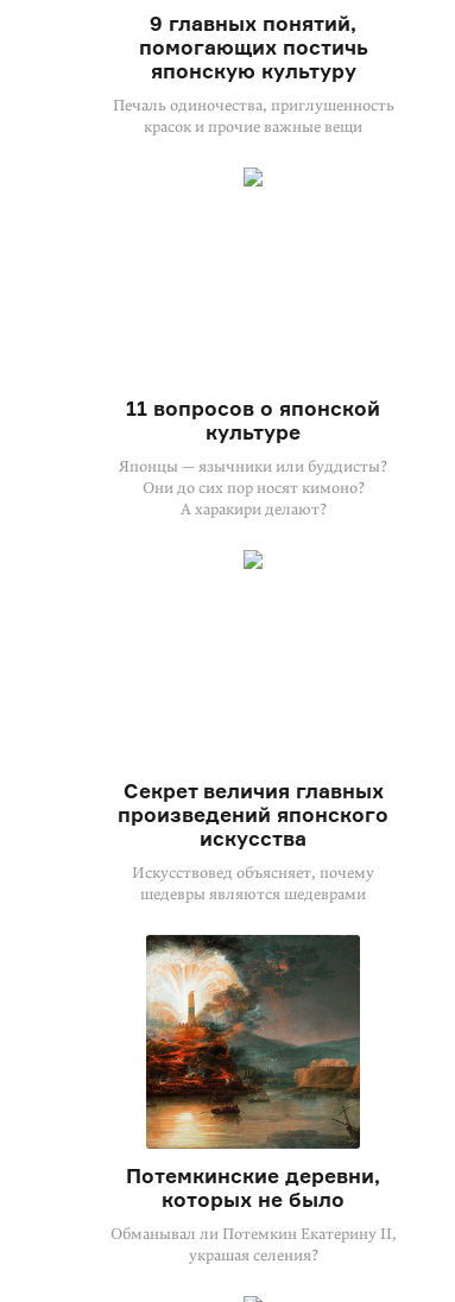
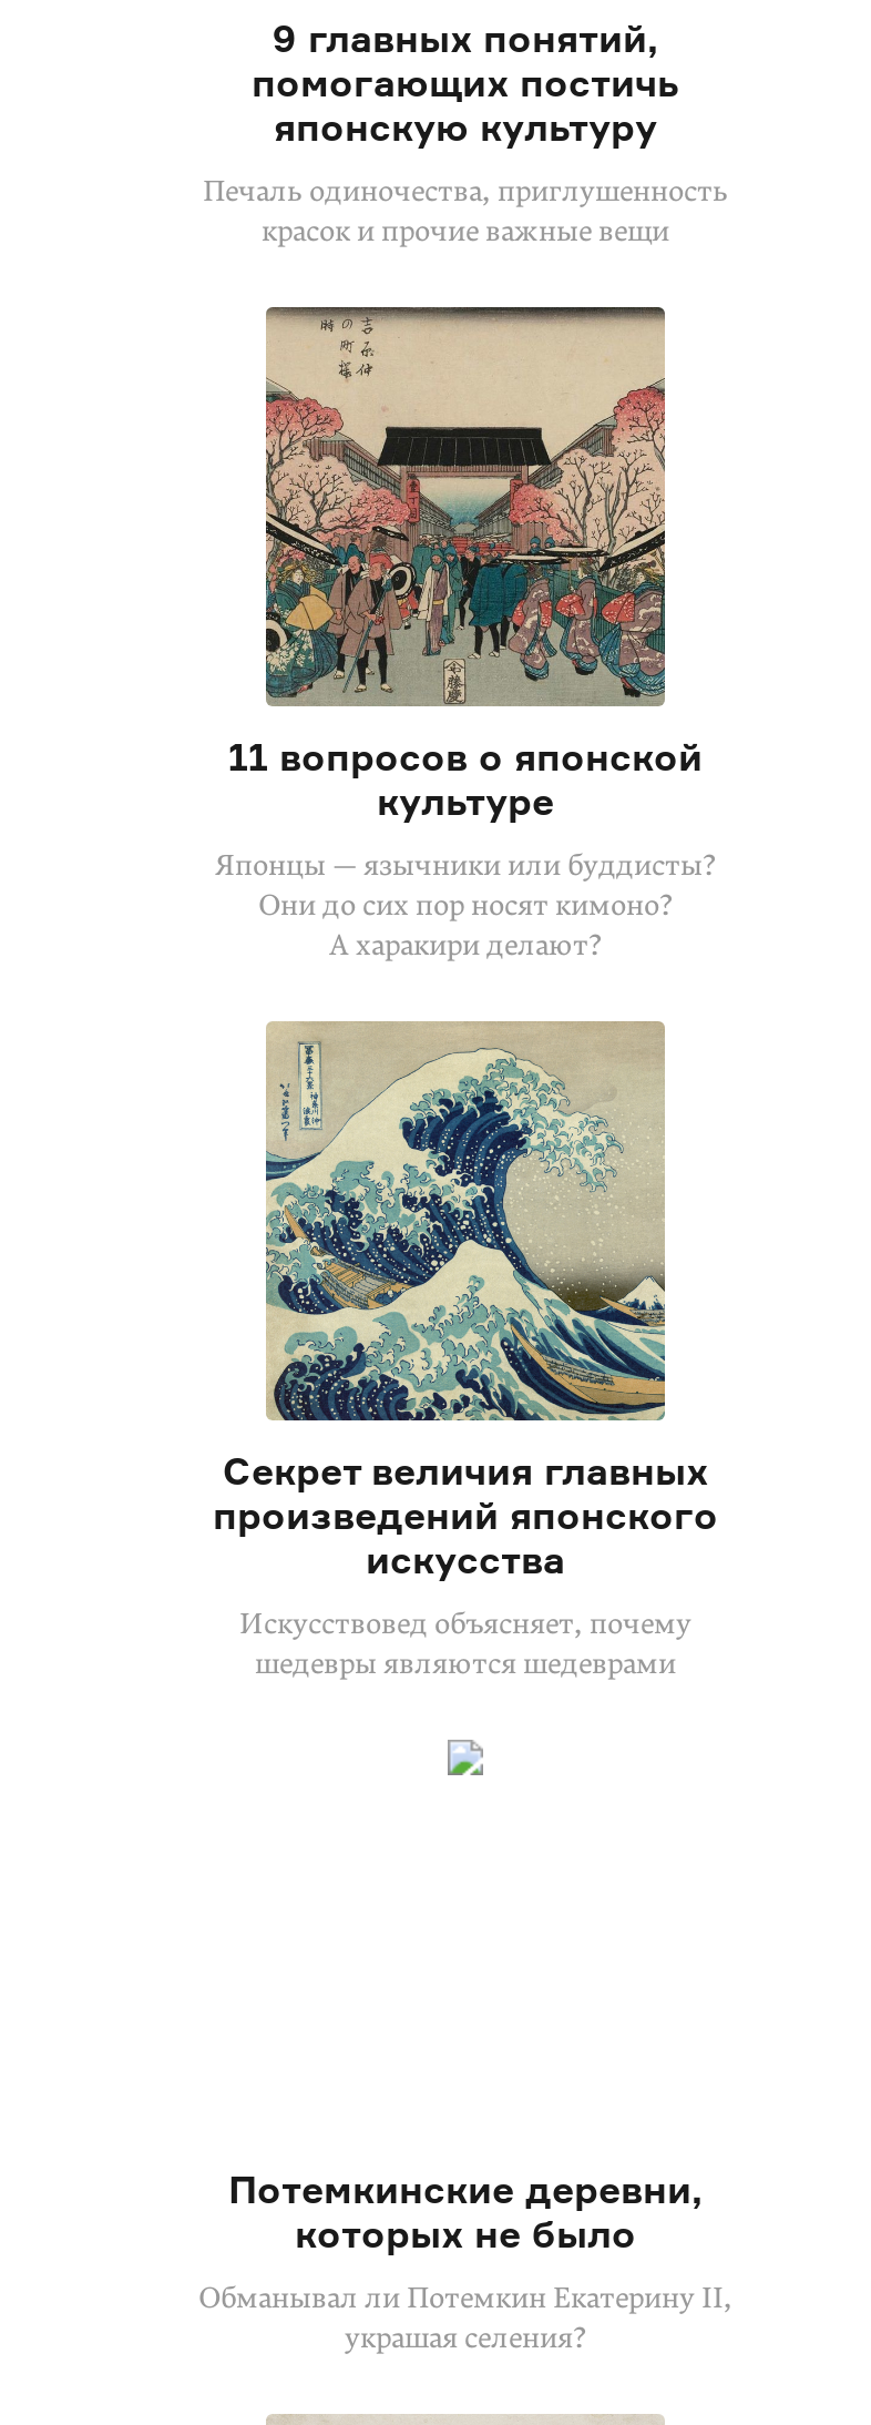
none -> [264,305,667,709] [image]
none -> [264,1019,667,1423] [image]
[145,934,361,1150] [image] -> none

